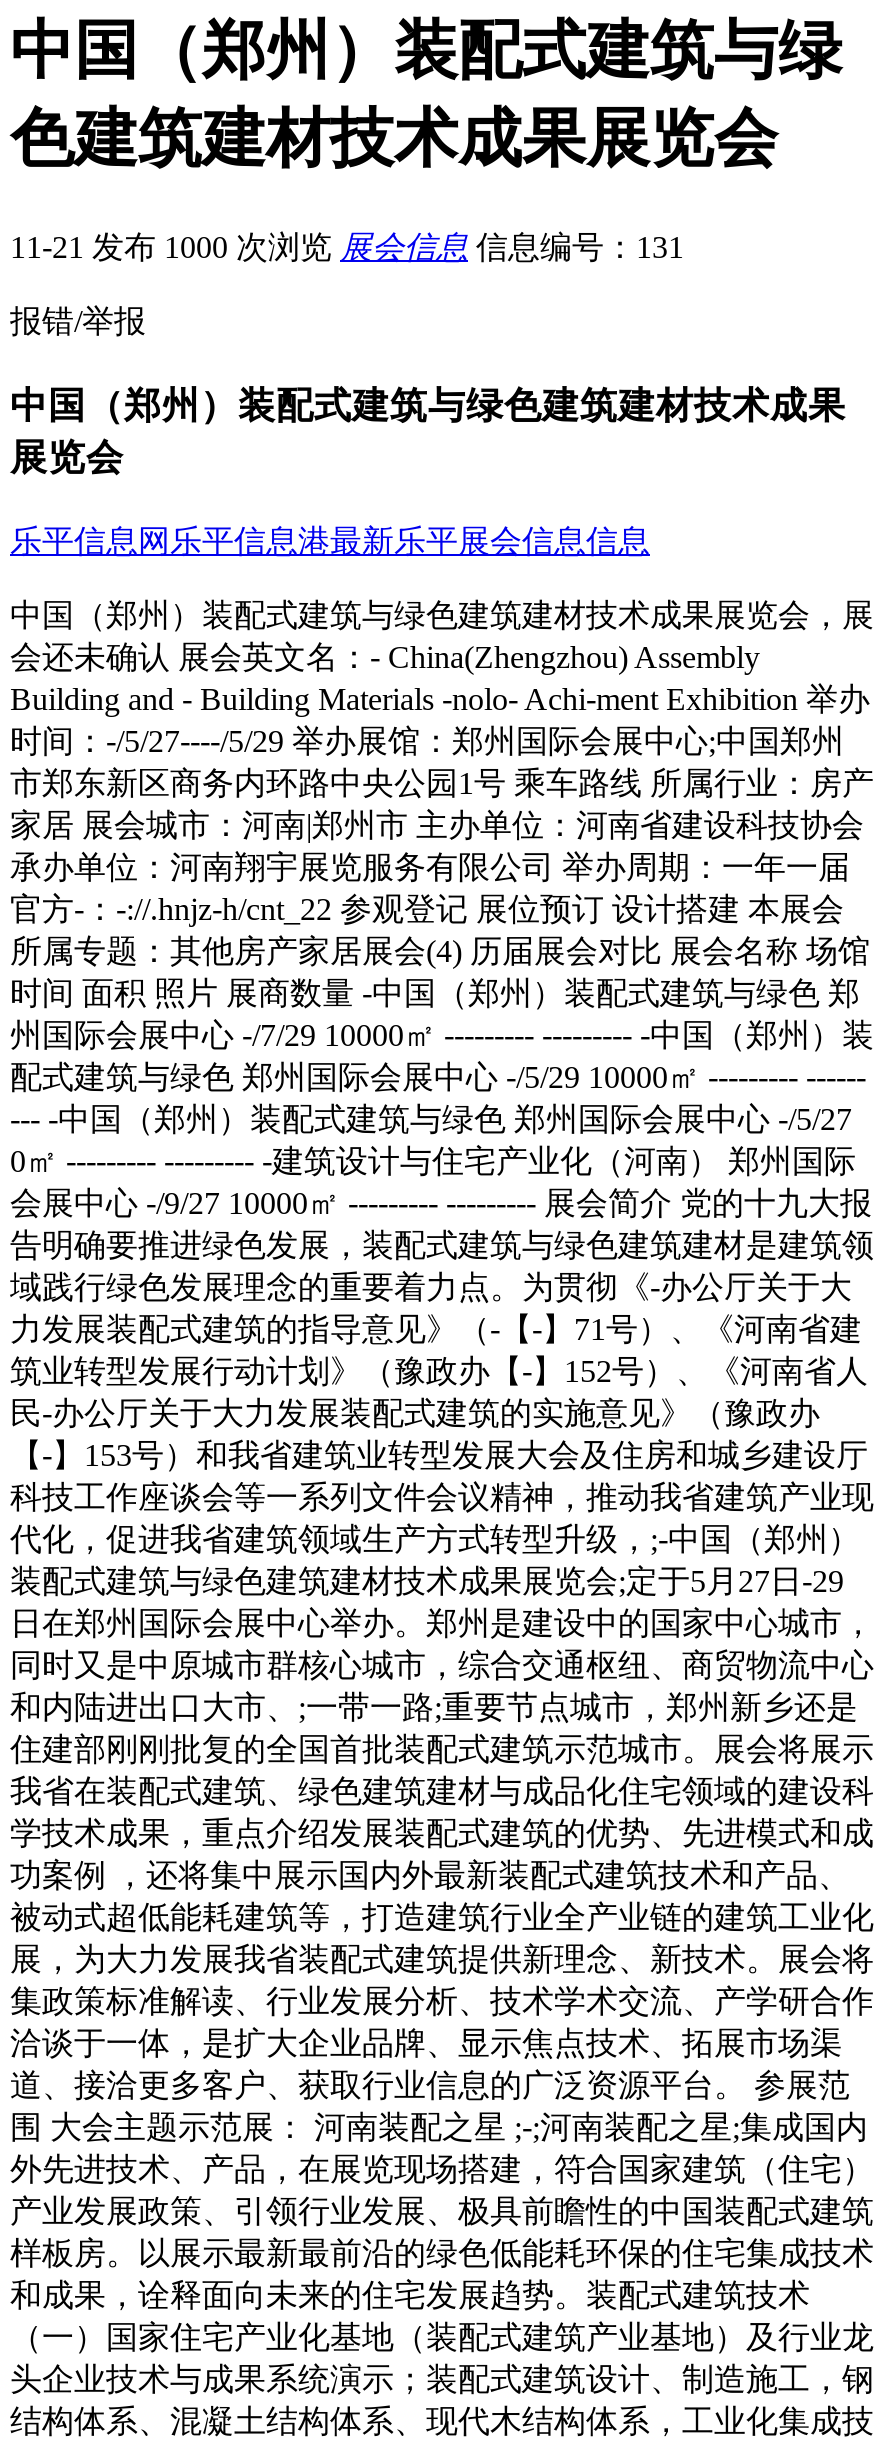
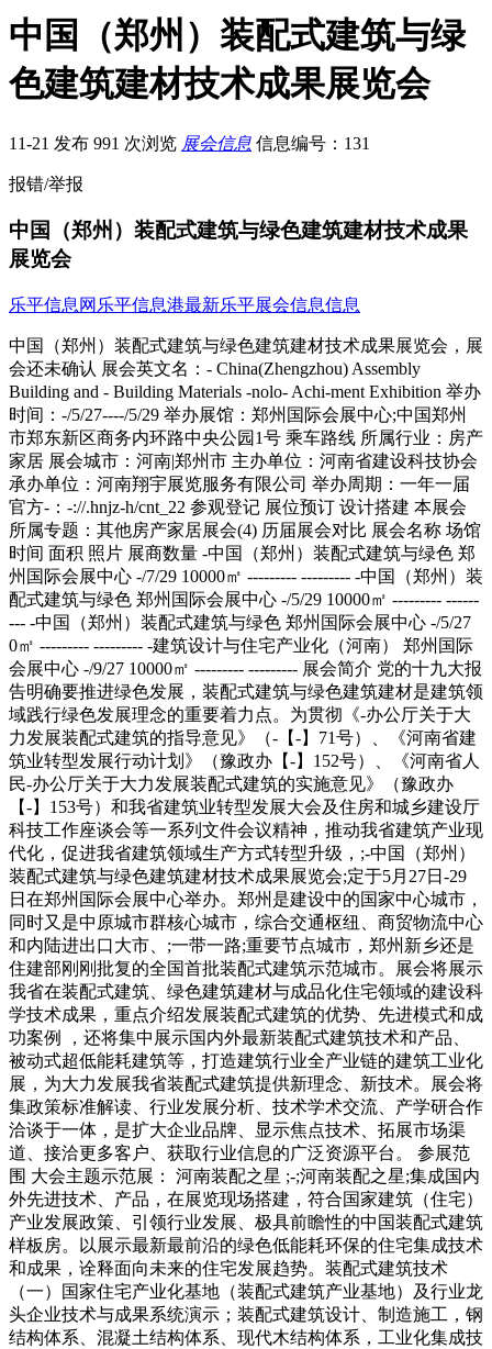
[10,229,684,263] 11-21 发布 1000 次浏览 展会信息 信息编号：131 -> [9,134,370,152] 11-21 发布 991 次浏览 展会信息 信息编号：131

